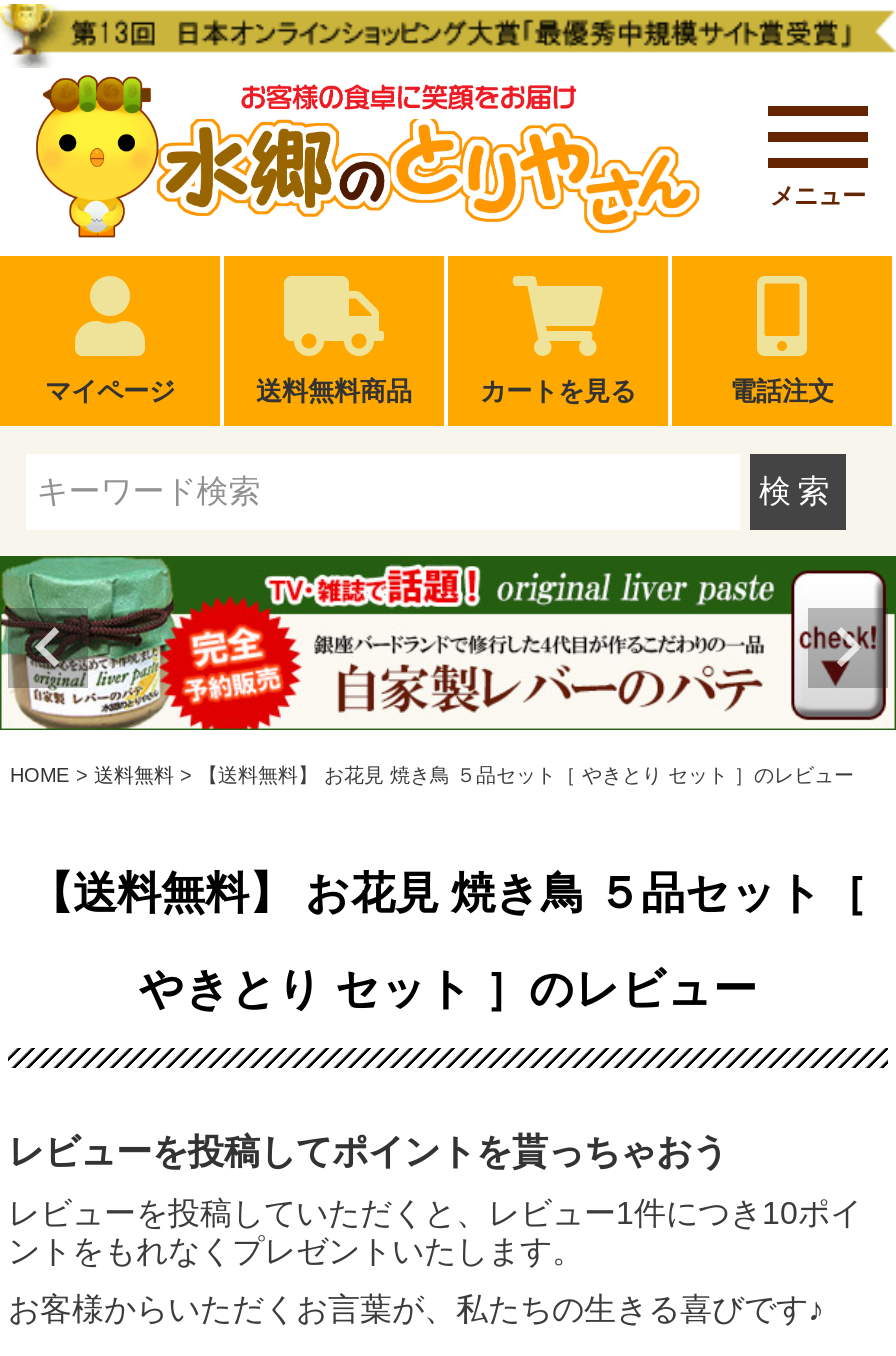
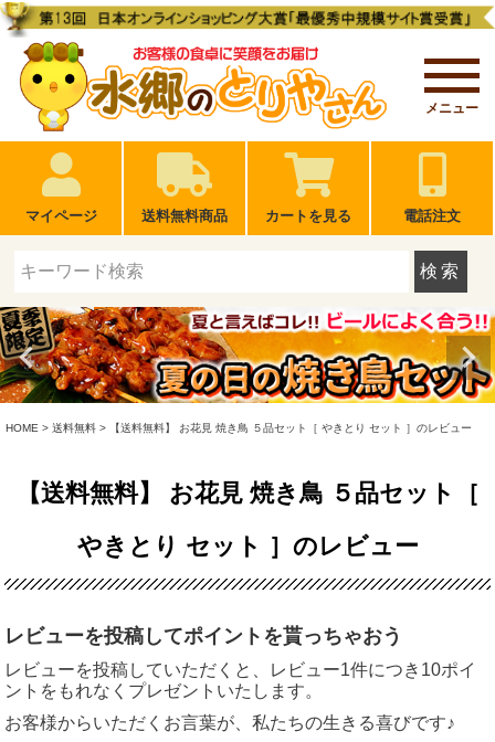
[6,554,890,732] [image] -> [3,306,492,404] [image]

